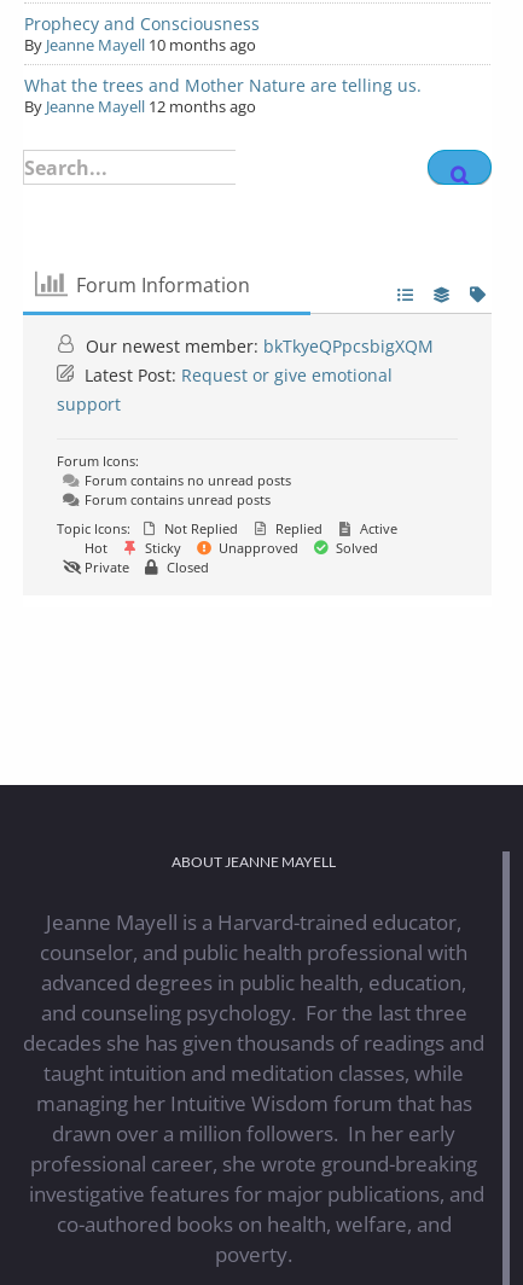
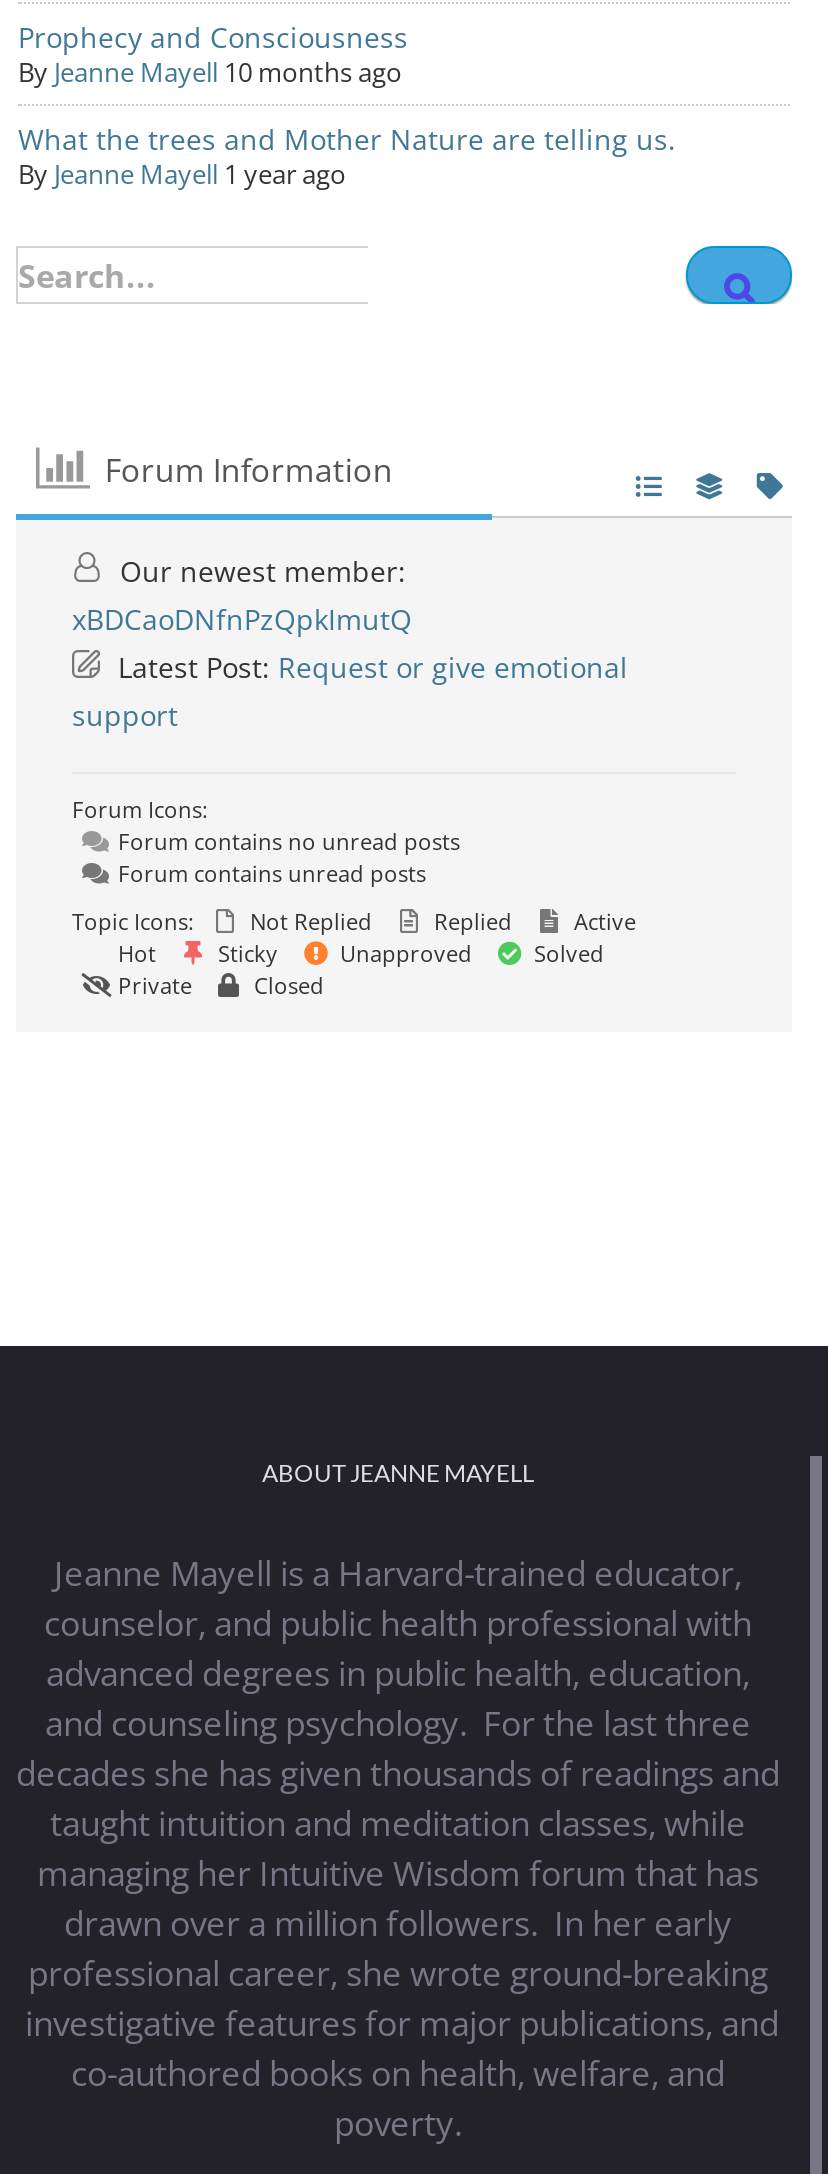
[24,95,256,117] By Jeanne Mayell 12 months ago -> [18,156,346,192] By Jeanne Mayell 1 year ago
[81,335,434,357] Our newest member: bkTkyeQPpcsbigXQM -> [72,552,412,638] Our newest member: | xBDCaoDNfnPzQpkImutQ

